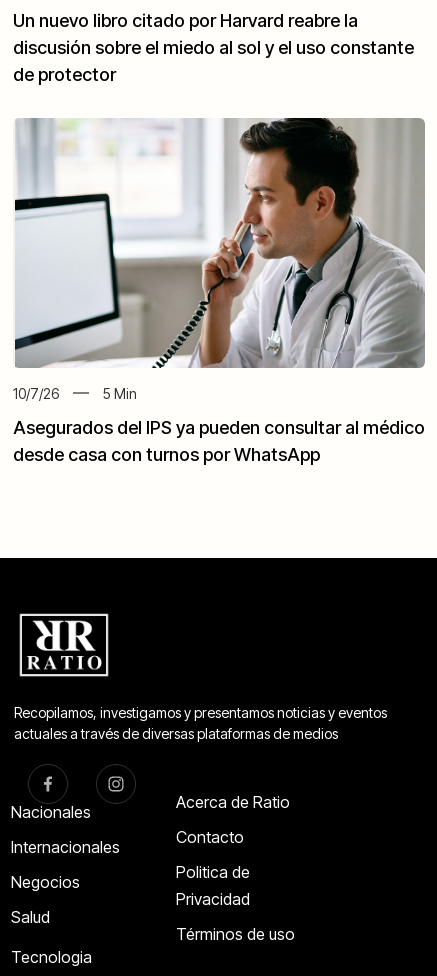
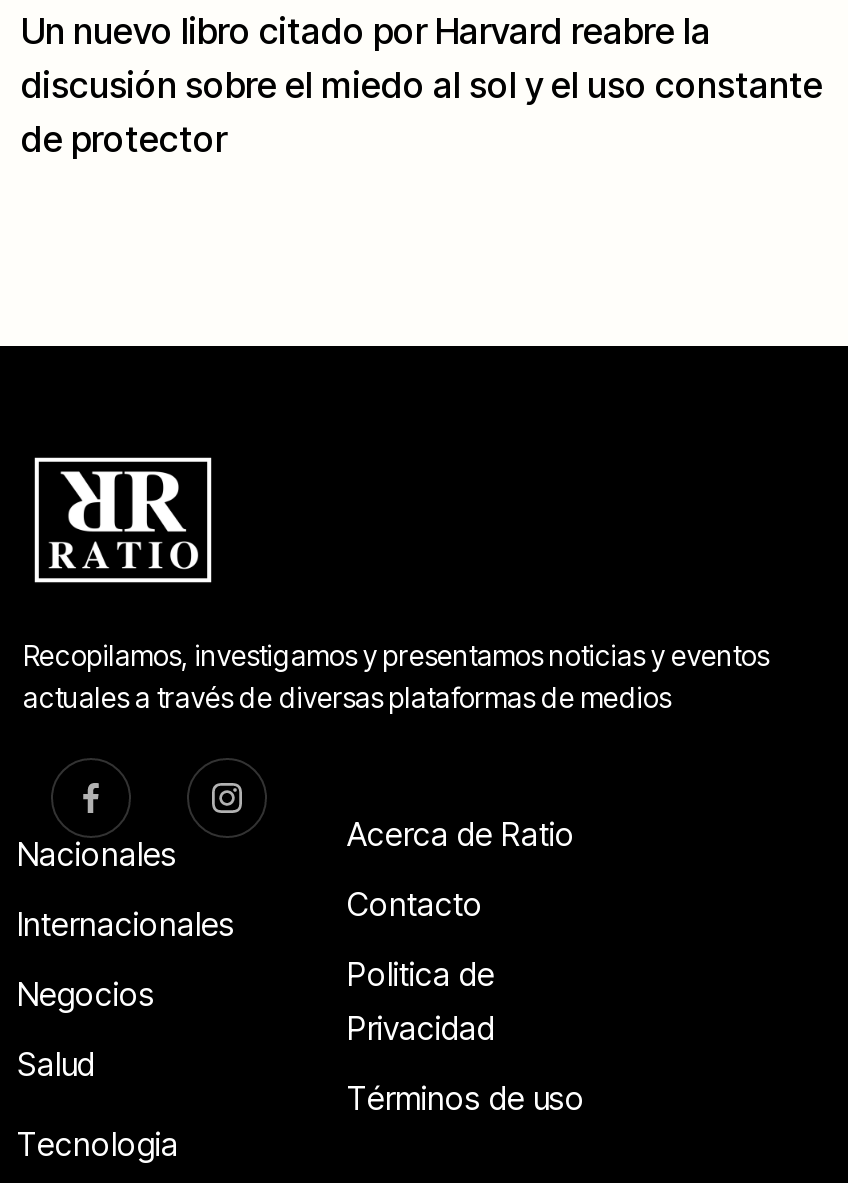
[13,117,426,465] [image] | 10/7/26 | 5 Min | Asegurados del IPS ya pueden consultar al médico | desde casa con turnos por WhatsApp -> none

